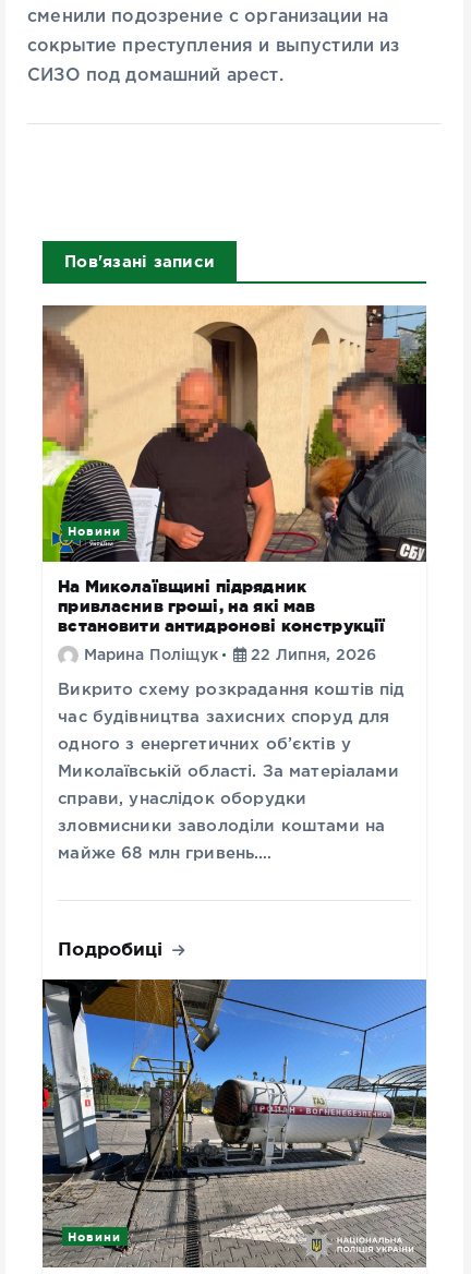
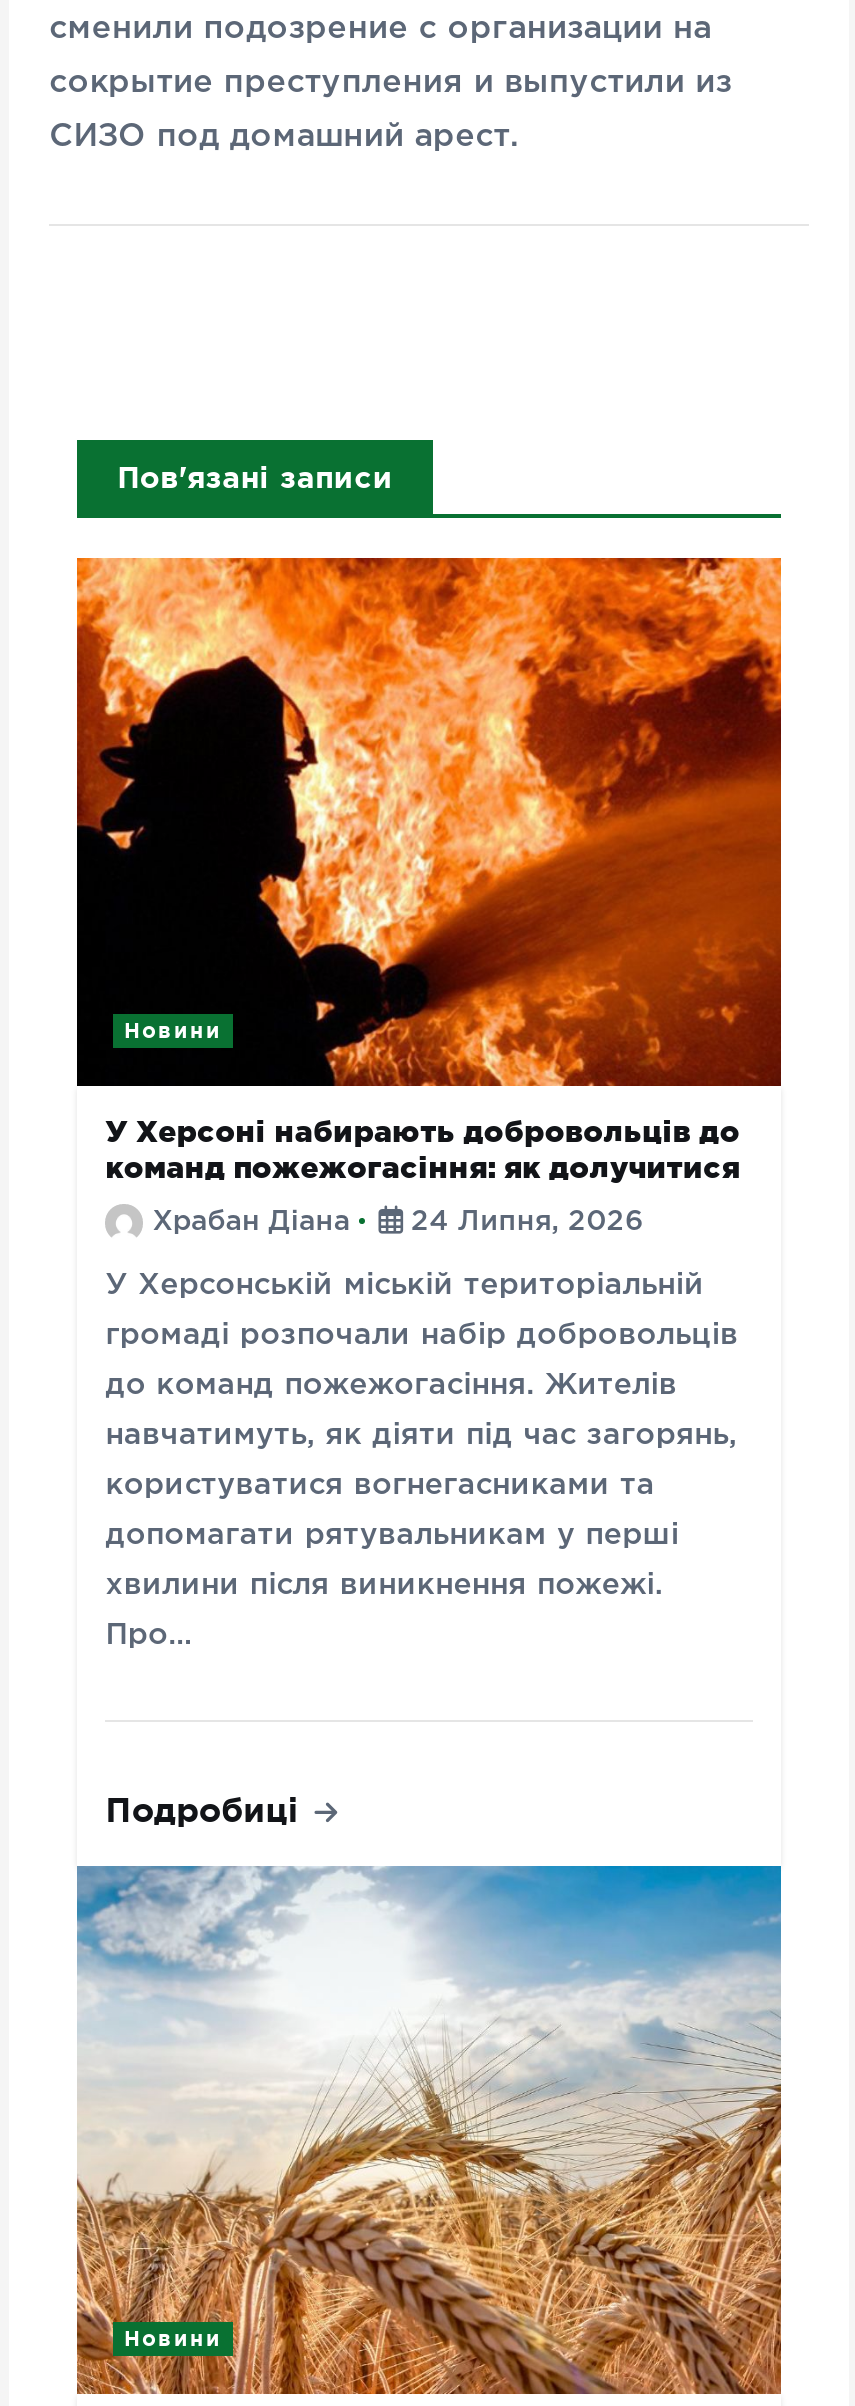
[41,304,427,860] [image] | На Миколаївщині підрядник | привласнив гроші, на які мав | встановити антидронові конструкції | Марина Поліщук | 22 Липня, 2026 | Викрито схему розкрадання коштів під | час будівництва захисних споруд для | одного з енергетичних об’єктів у | Миколаївській області. За матеріалами | справи, унаслідок оборудки | зловмисники заволоділи коштами на | майже 68 млн гривень.… -> [75,556,783,1648] [image] | У Херсоні набирають добровольців до | команд пожежогасіння: як долучитися | Храбан Діана | 24 Липня, 2026 | У Херсонській міській територіальній | громаді розпочали набір добровольців | до команд пожежогасіння. Жителів | навчатимуть, як діяти під час загорянь, | користуватися вогнегасниками та | допомагати рятувальникам у перші | хвилини після виникнення пожежі. | Про…
[41,978,427,1269] [image] -> [75,1864,783,2396] [image]

